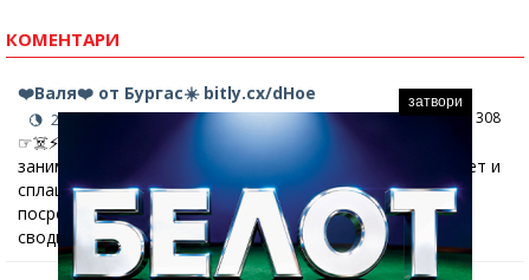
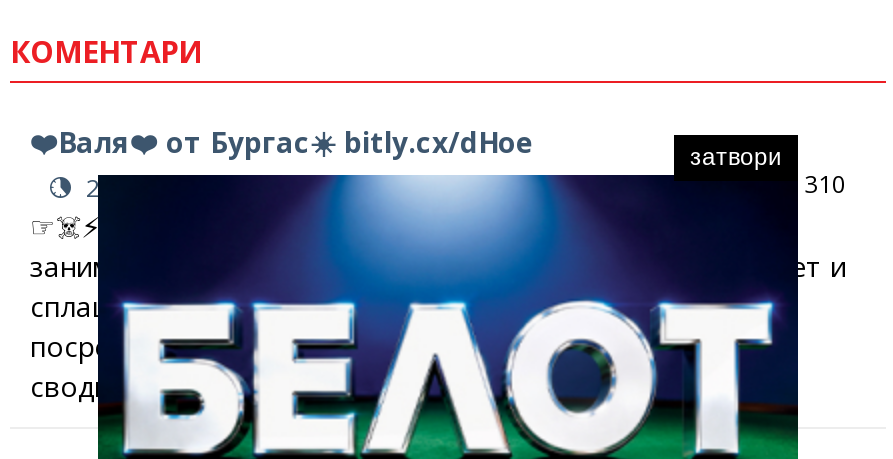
[472,107,501,127] 308 -> [798,166,846,200] 310

